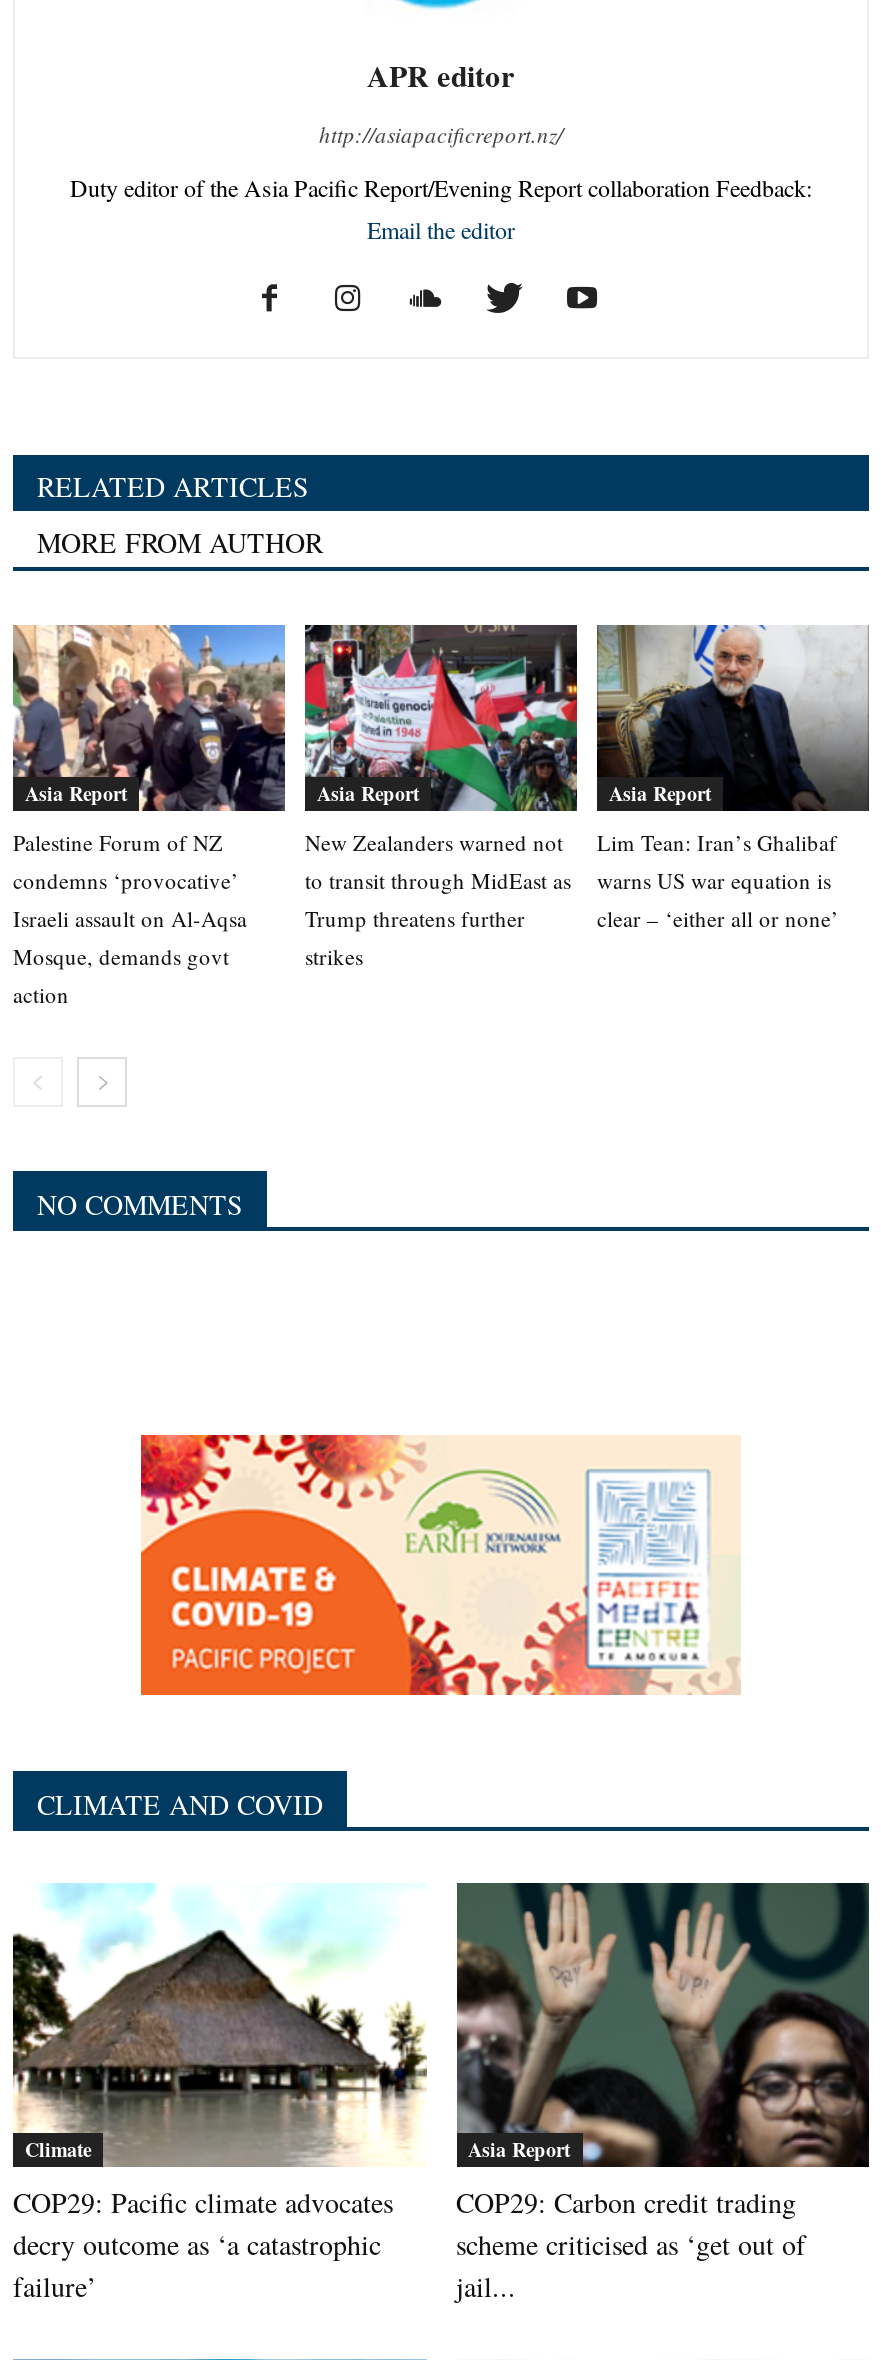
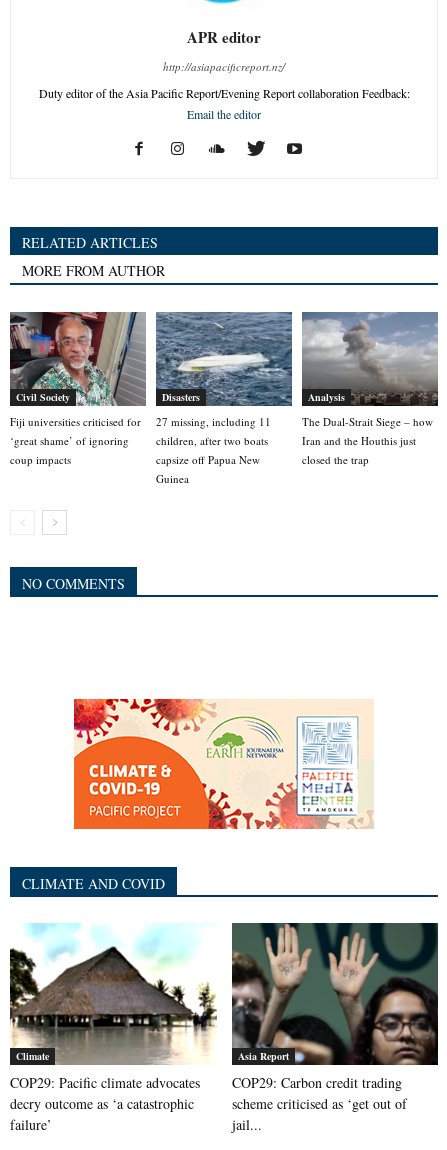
[13,624,285,812] [image] | Asia Report -> [9,311,146,406] [image] | Civil Society
[303,624,579,812] [image] | Asia Report -> [155,312,293,404] [image] | Disasters
[597,624,867,812] [image] | Asia Report -> [303,312,438,404] [image] | Analysis
[13,828,247,1010] Palestine Forum of NZ | condemns ‘provocative’ | Israeli assault on Al-Aqsa | Mosque, demands govt | action -> [10,414,141,467] Fiji universities criticised for | ‘great shame’ of ignoring | coup impacts
[305,828,571,972] New Zealanders warned not | to transit through MidEast as | Trump threatens further | strikes -> [156,414,271,486] 27 missing, including 11 | children, after two boats | capsize off Papua New | Guinea
[597,828,839,934] Lim Tean: Iran’s Ghalibaf | warns US war equation is | clear – ‘either all or none’ -> [302,414,433,467] The Dual-Strait Siege – how | Iran and the Houthis just | closed the trap

